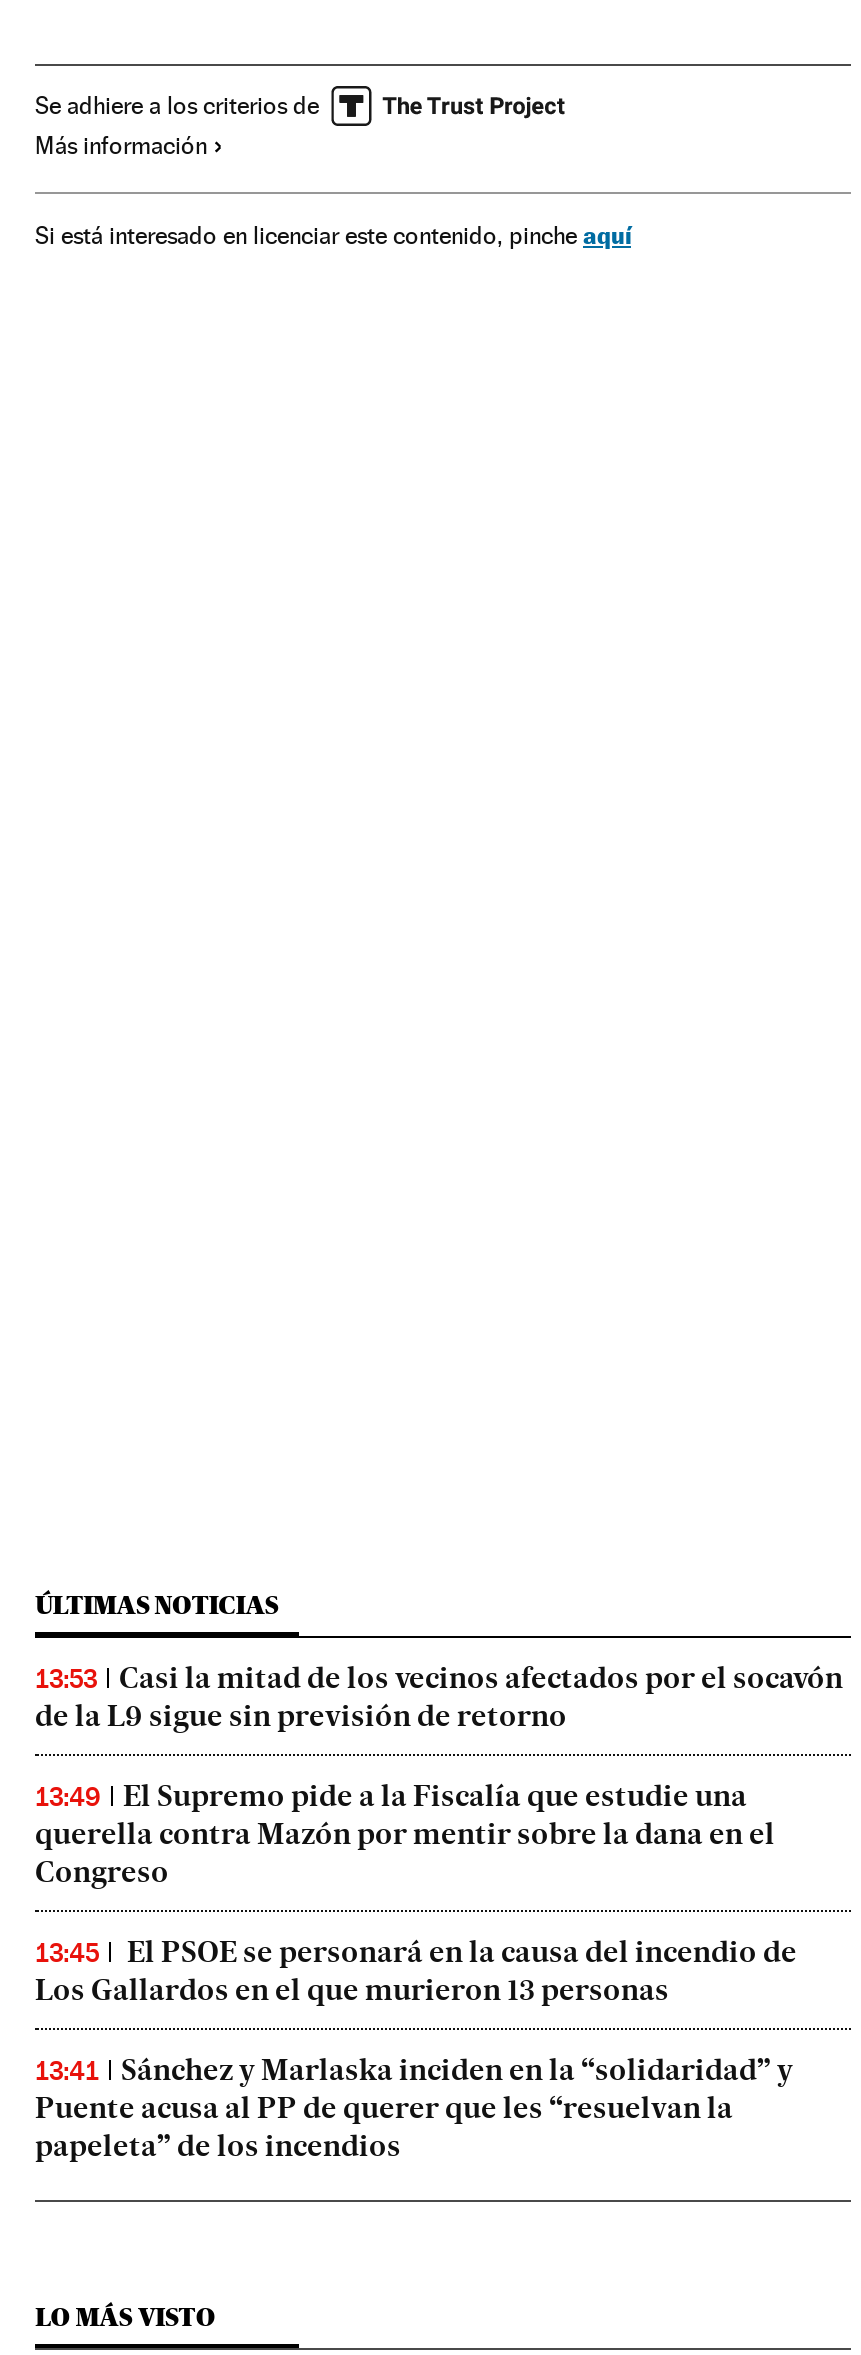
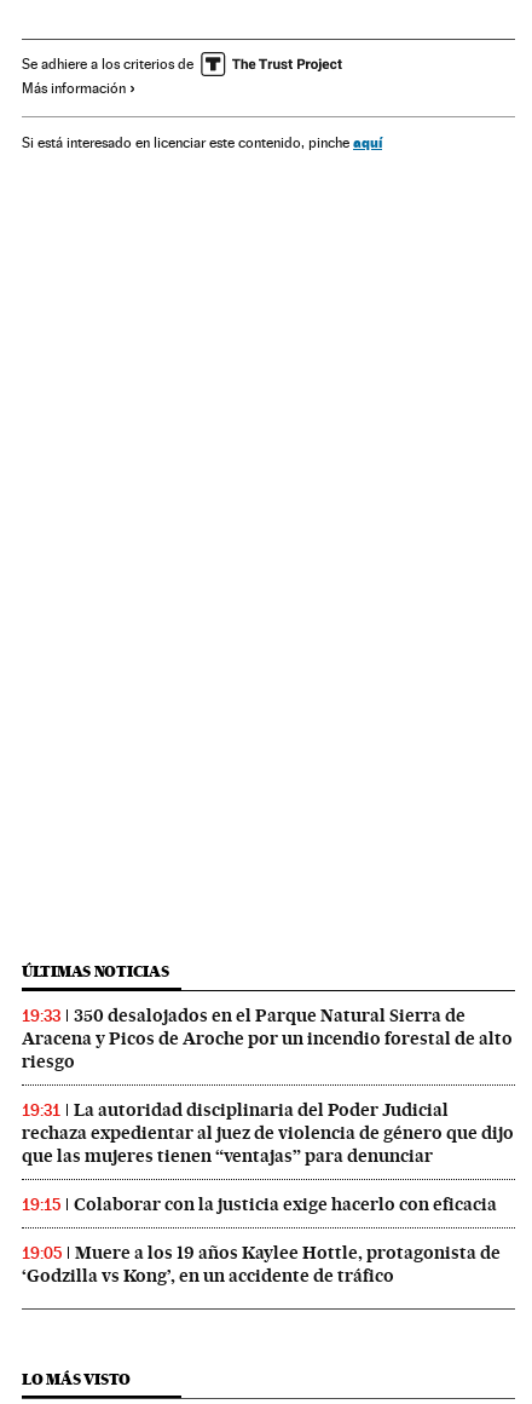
[35,1660,843,1734] 13:53 | Casi la mitad de los vecinos afectados por el socavón | de la L9 sigue sin previsión de retorno -> [22,1005,513,1073] 19:33 | 350 desalojados en el Parque Natural Sierra de | Aracena y Picos de Aroche por un incendio forestal de alto | riesgo
[35,1778,775,1890] 13:49 | El Supremo pide a la Fiscalía que estudie una | querella contra Mazón por mentir sobre la dana en el | Congreso -> [22,1099,514,1167] 19:31 | La autoridad disciplinaria del Poder Judicial | rechaza expedientar al juez de violencia de género que dijo | que las mujeres tienen “ventajas” para denunciar
[35,1934,797,2008] 13:45 | El PSOE se personará en la causa del incendio de | Los Gallardos en el que murieron 13 personas -> [22,1194,497,1215] 19:15 | Colaborar con la justicia exige hacerlo con eficacia
[35,2052,793,2164] 13:41 | Sánchez y Marlaska inciden en la “solidaridad” y | Puente acusa al PP de querer que les “resuelvan la | papeleta” de los incendios -> [22,1242,501,1287] 19:05 | Muere a los 19 años Kaylee Hottle, protagonista de | ‘Godzilla vs Kong’, en un accidente de tráfico

